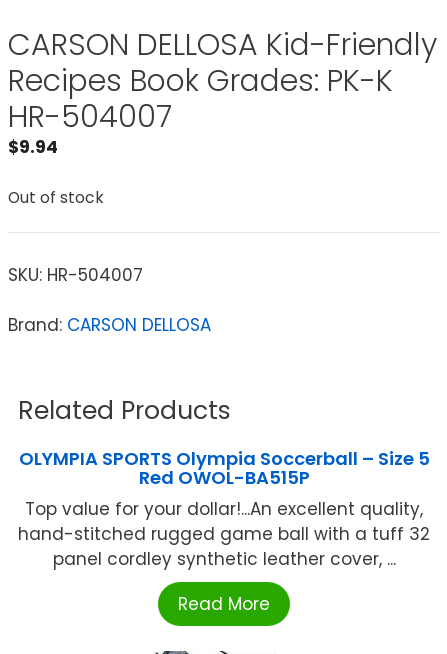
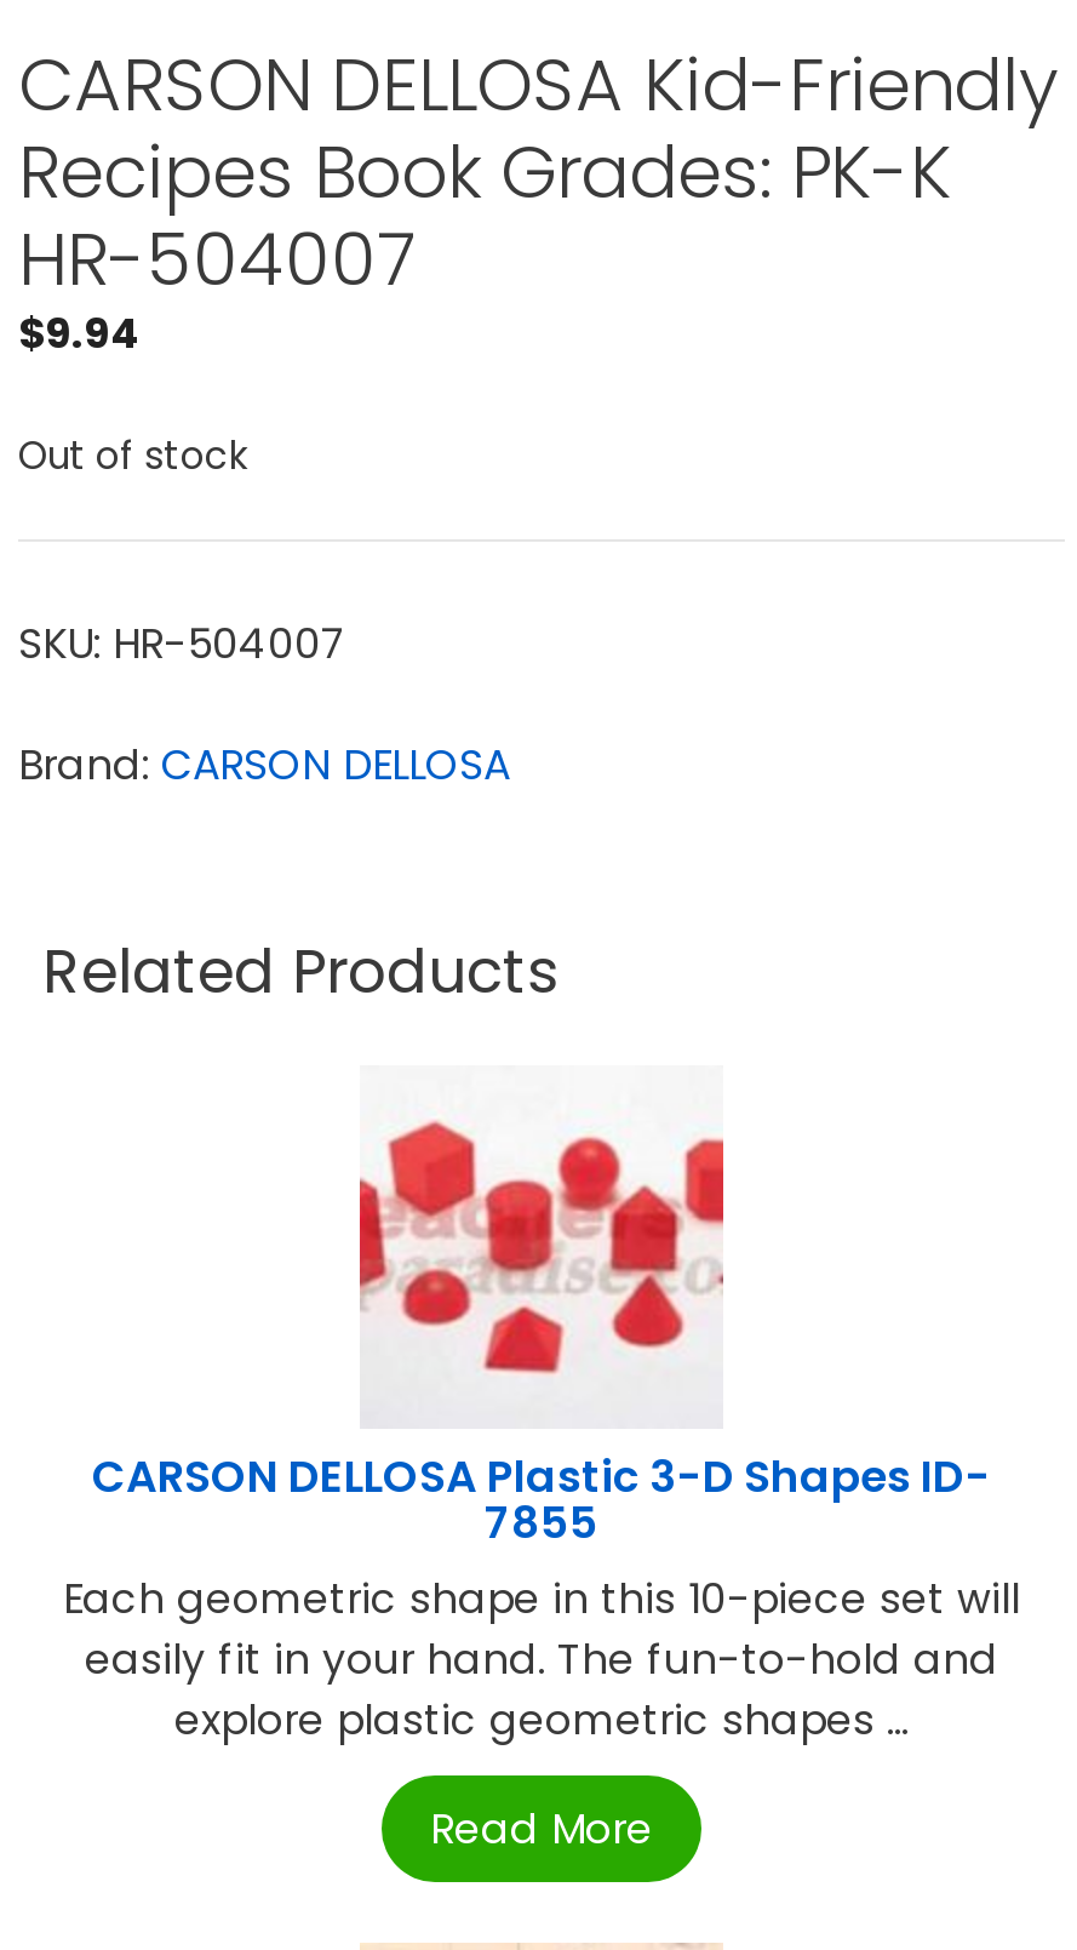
[18,446,430,571] OLYMPIA SPORTS Olympia Soccerball – Size 5 | Red OWOL-BA515P | Top value for your dollar!...An excellent quality, | hand-stitched rugged game ball with a tuff 32 | panel cordley synthetic leather cover, ... -> [63,1447,1020,1750] CARSON DELLOSA Plastic 3-D Shapes ID- | 7855 | Each geometric shape in this 10-piece set will | easily fit in your hand. The fun-to-hold and | explore plastic geometric shapes ...

